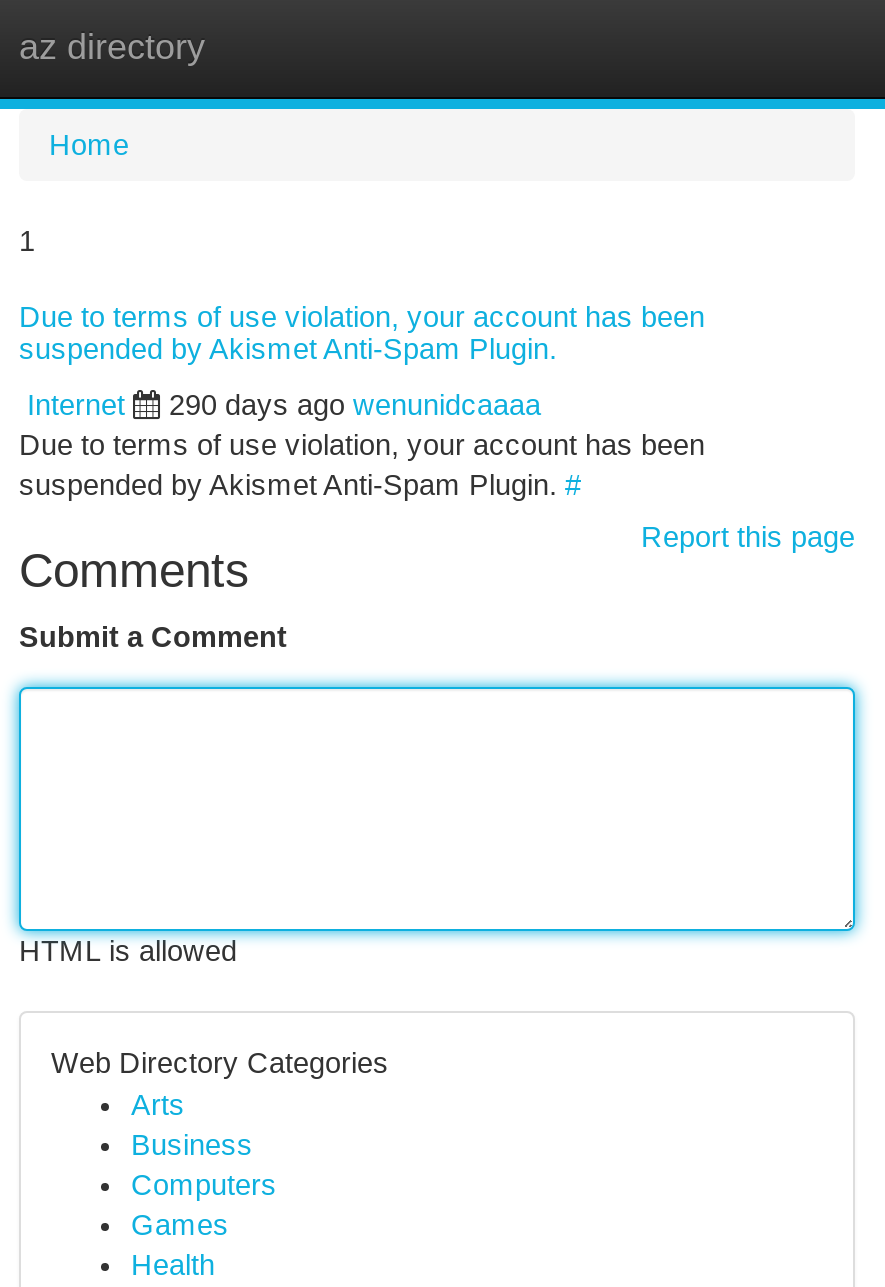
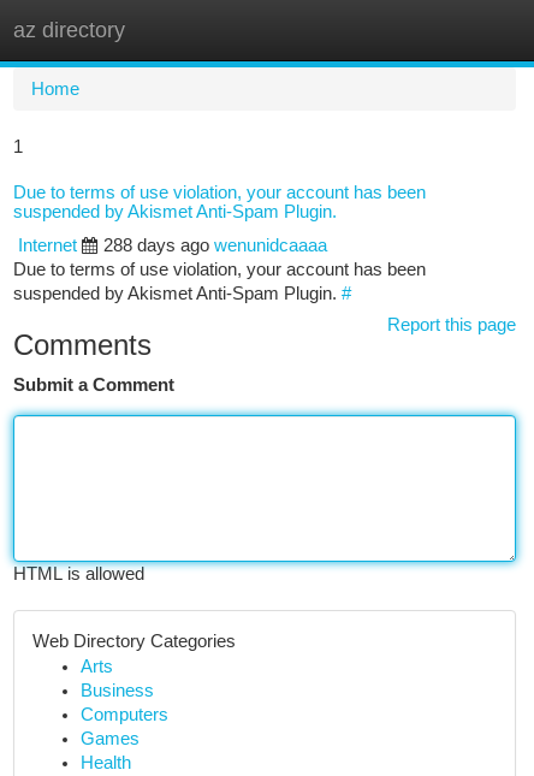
[169,389,541,421] 290 days ago wenunidcaaaa -> [103,236,327,255] 288 days ago wenunidcaaaa

